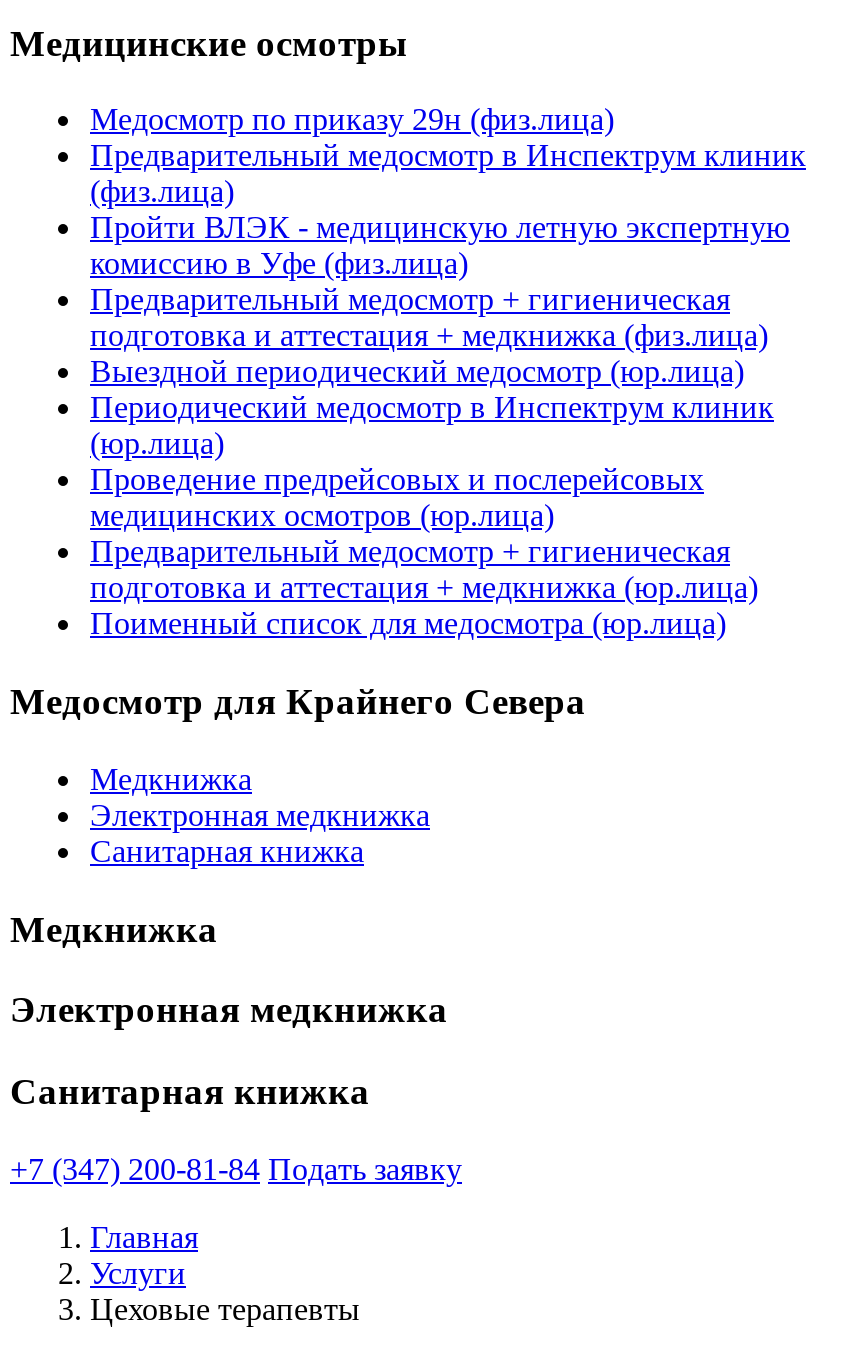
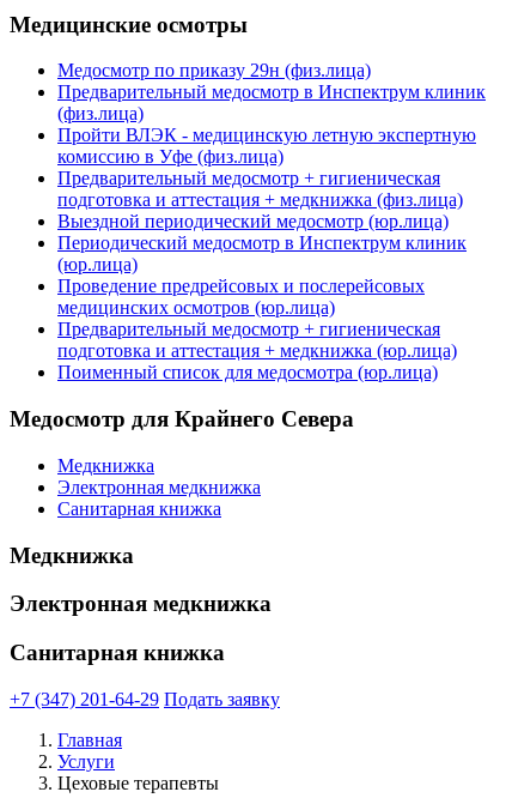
[10,1151,462,1185] +7 (347) 200-81-84 Подать заявку -> [10,689,280,709] +7 (347) 201-64-29 Подать заявку

